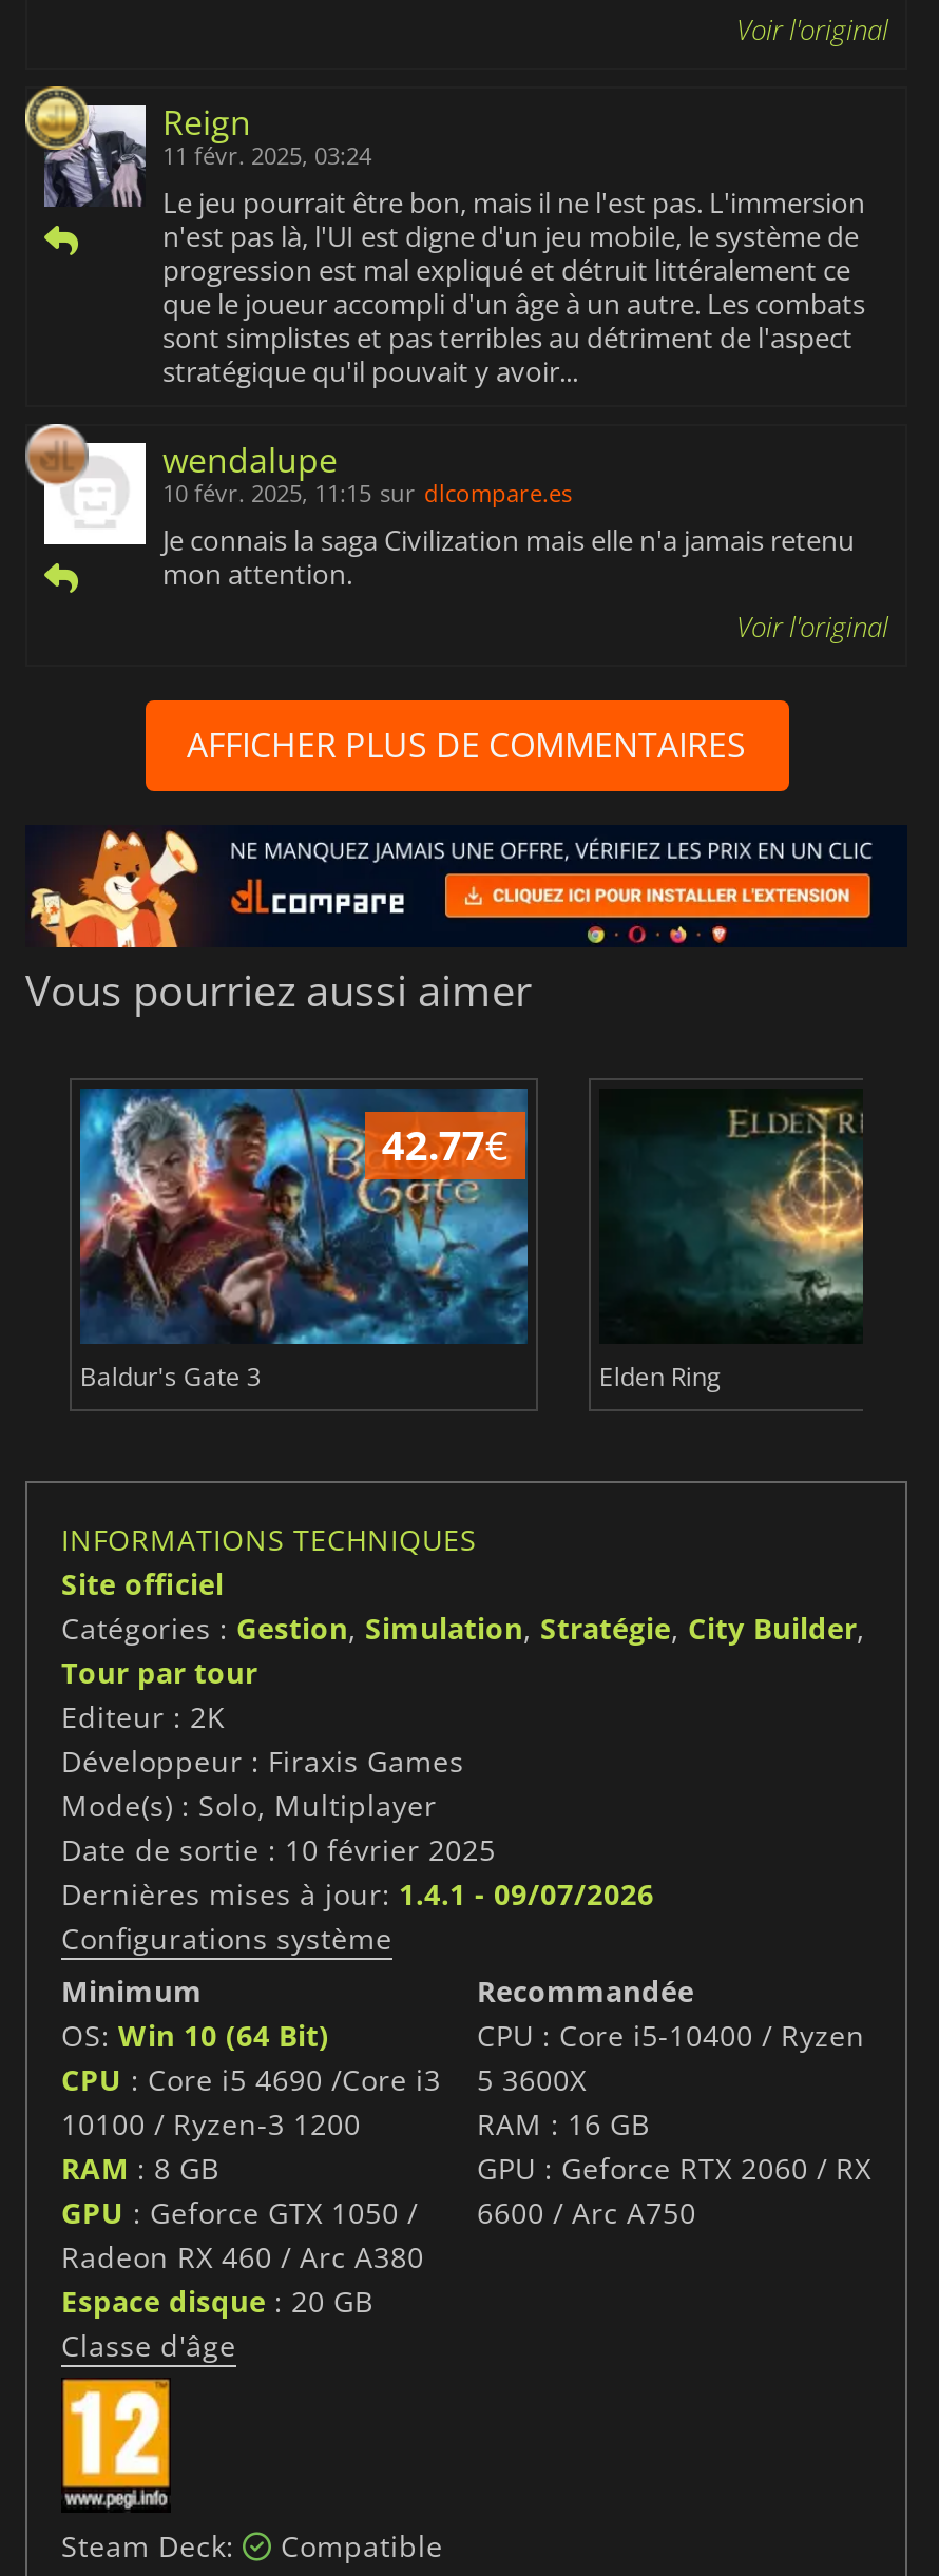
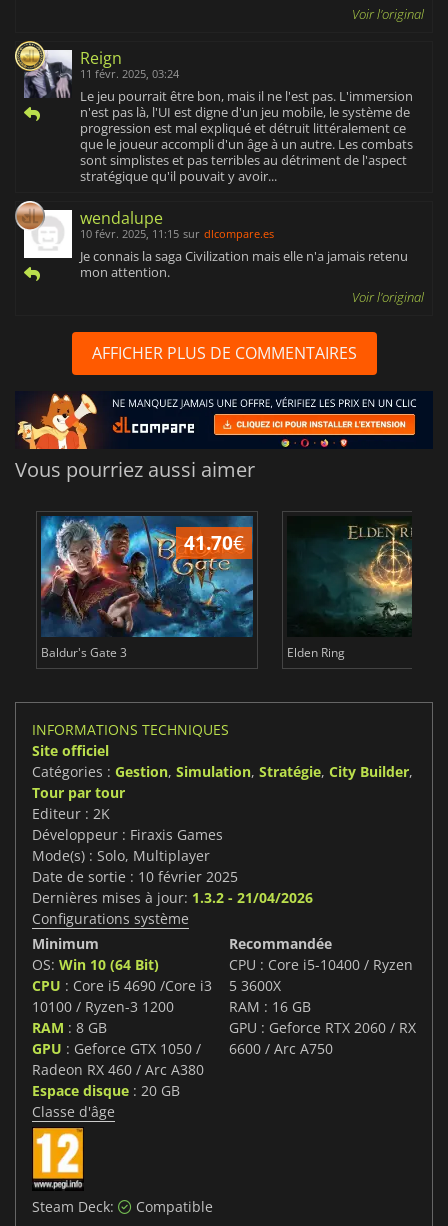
[382,1116,508,1173] 42.77€ -> [184,529,244,556] 41.70€
[61,1873,654,1914] Dernières mises à jour: 1.4.1 - 09/07/2026 -> [32,888,313,907] Dernières mises à jour: 1.3.2 - 21/04/2026

